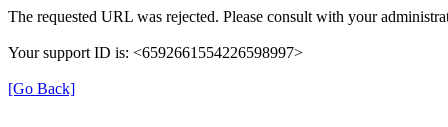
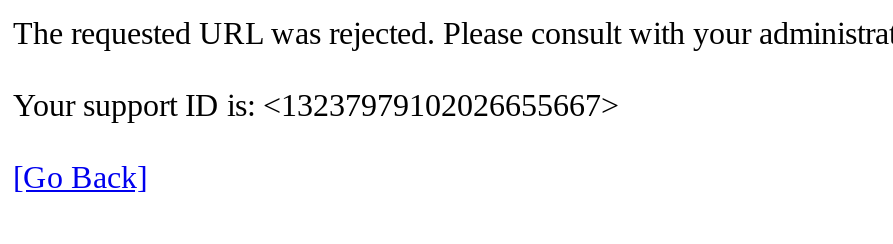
[8,44,303,61] Your support ID is: <6592661554226598997> -> [13,88,619,122] Your support ID is: <13237979102026655667>

